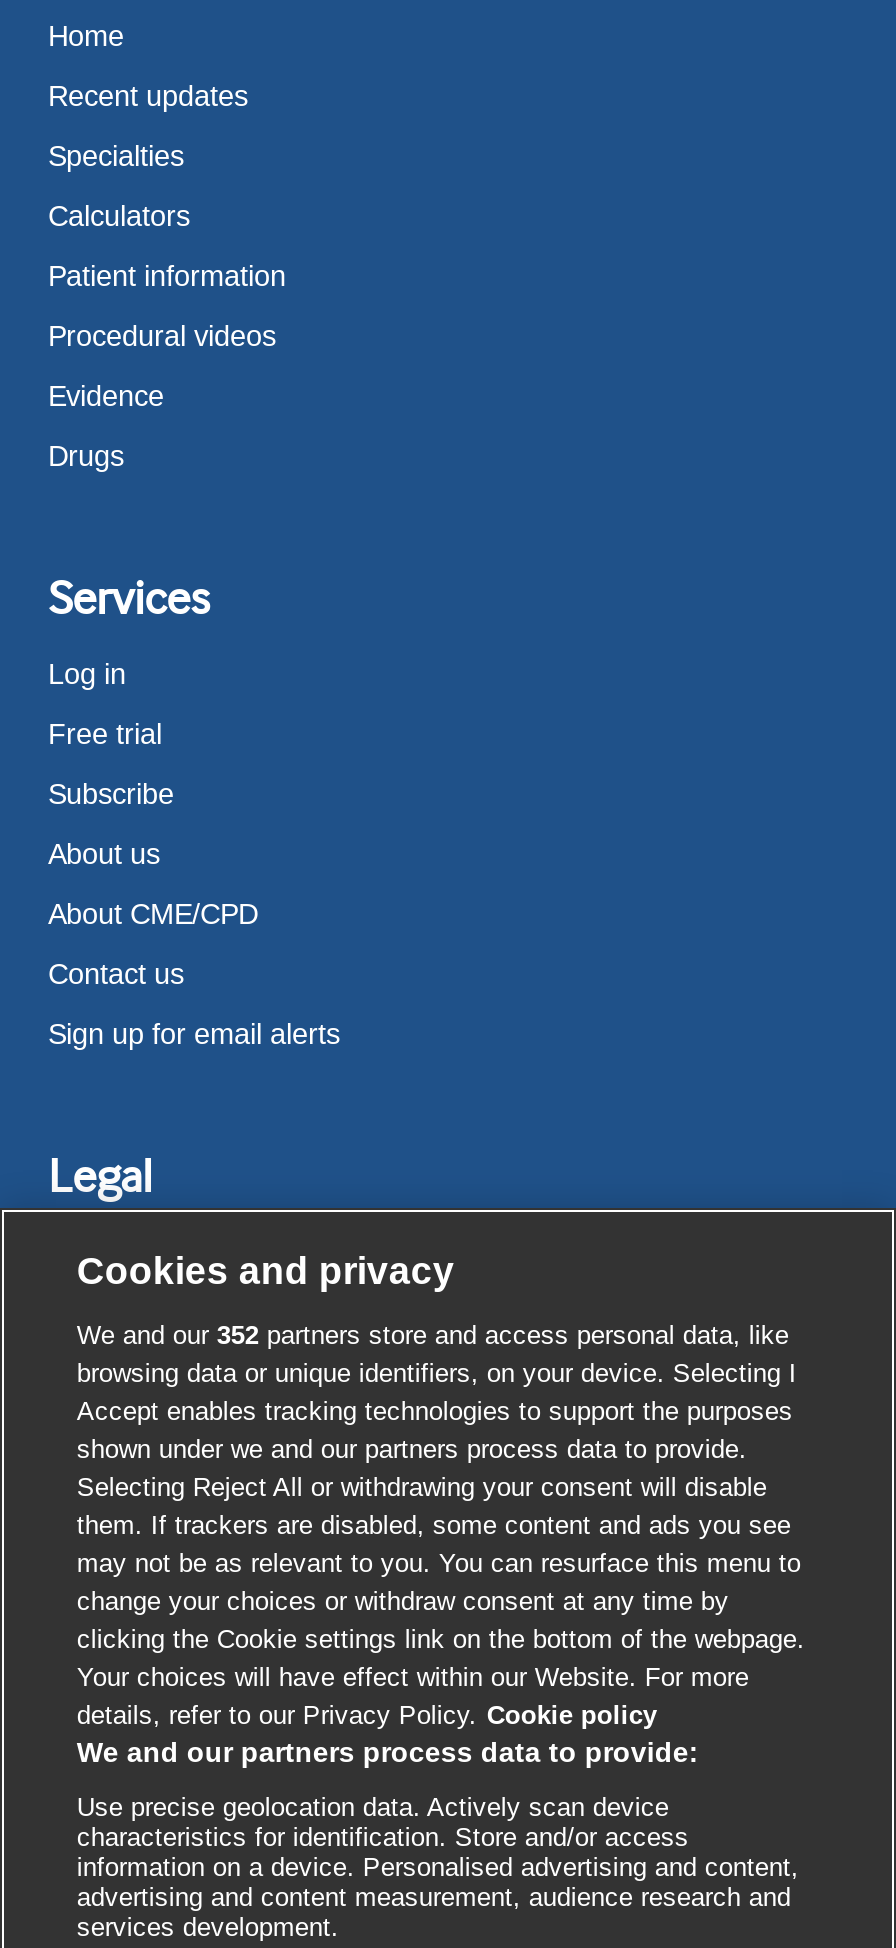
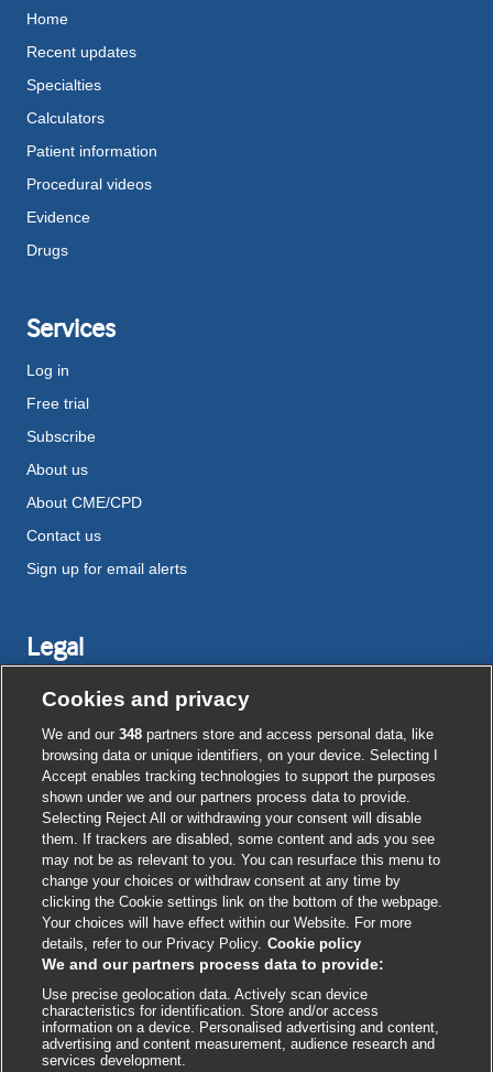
[77,1320,789,1350] We and our 352 partners store and access personal data, like -> [42,726,434,743] We and our 348 partners store and access personal data, like

